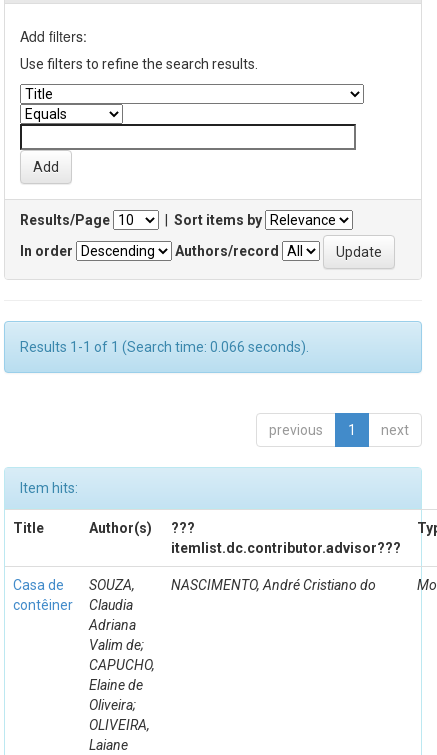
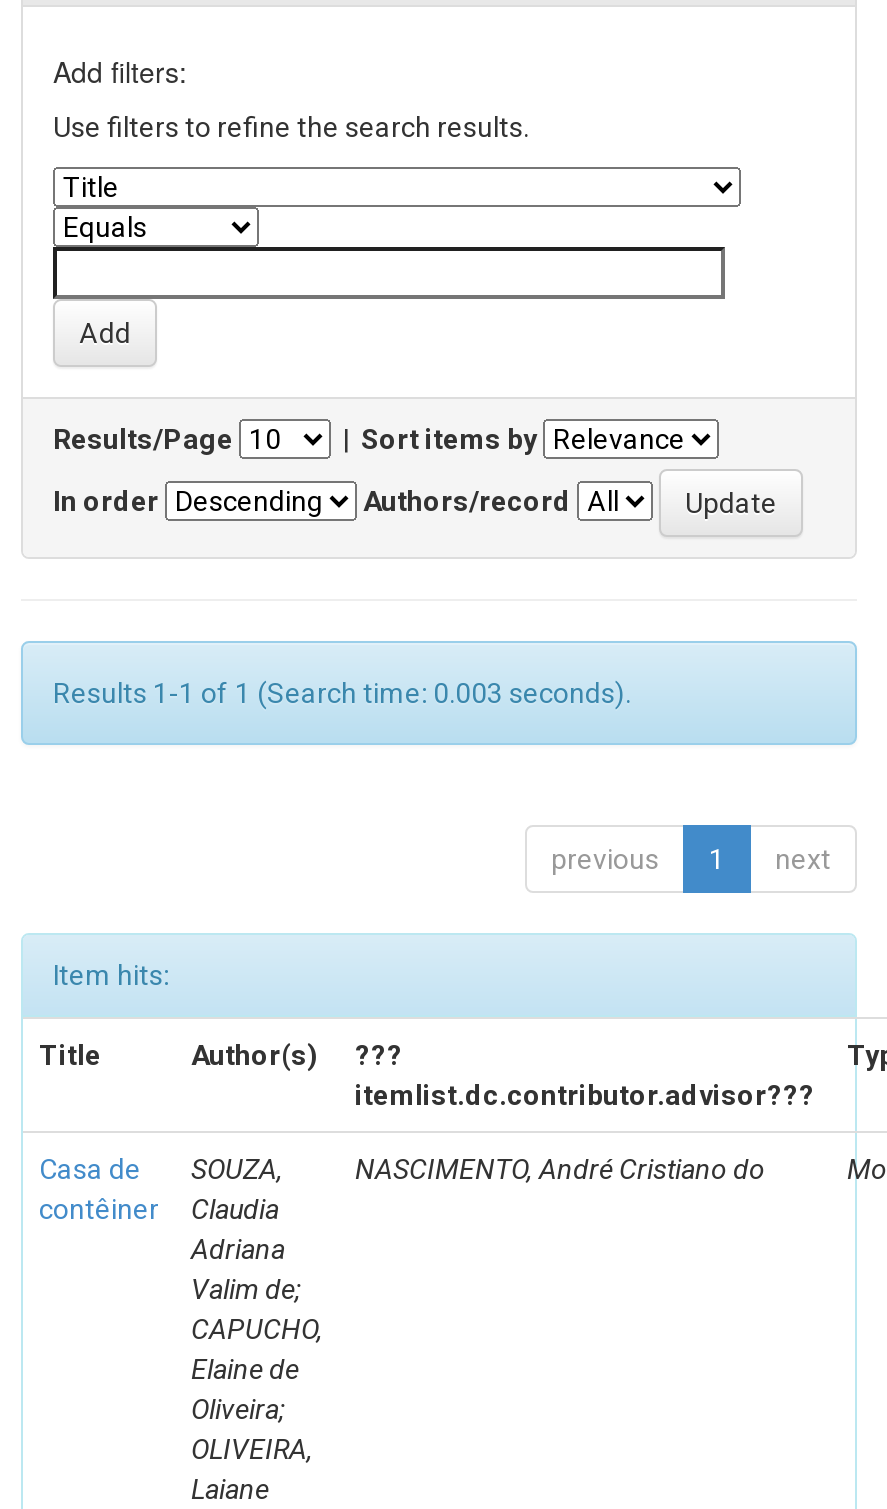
[20,339,309,355] Results 1-1 of 1 (Search time: 0.066 seconds). -> [53,677,631,709] Results 1-1 of 1 (Search time: 0.003 seconds).

